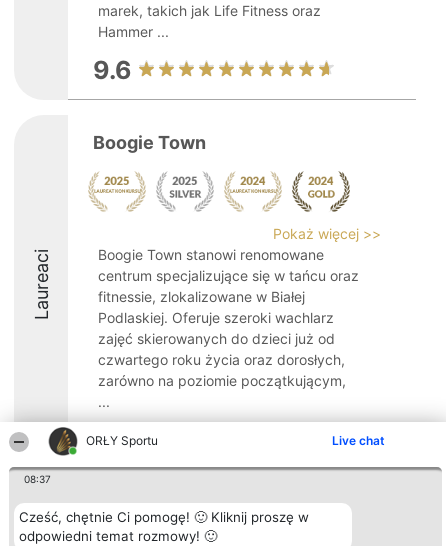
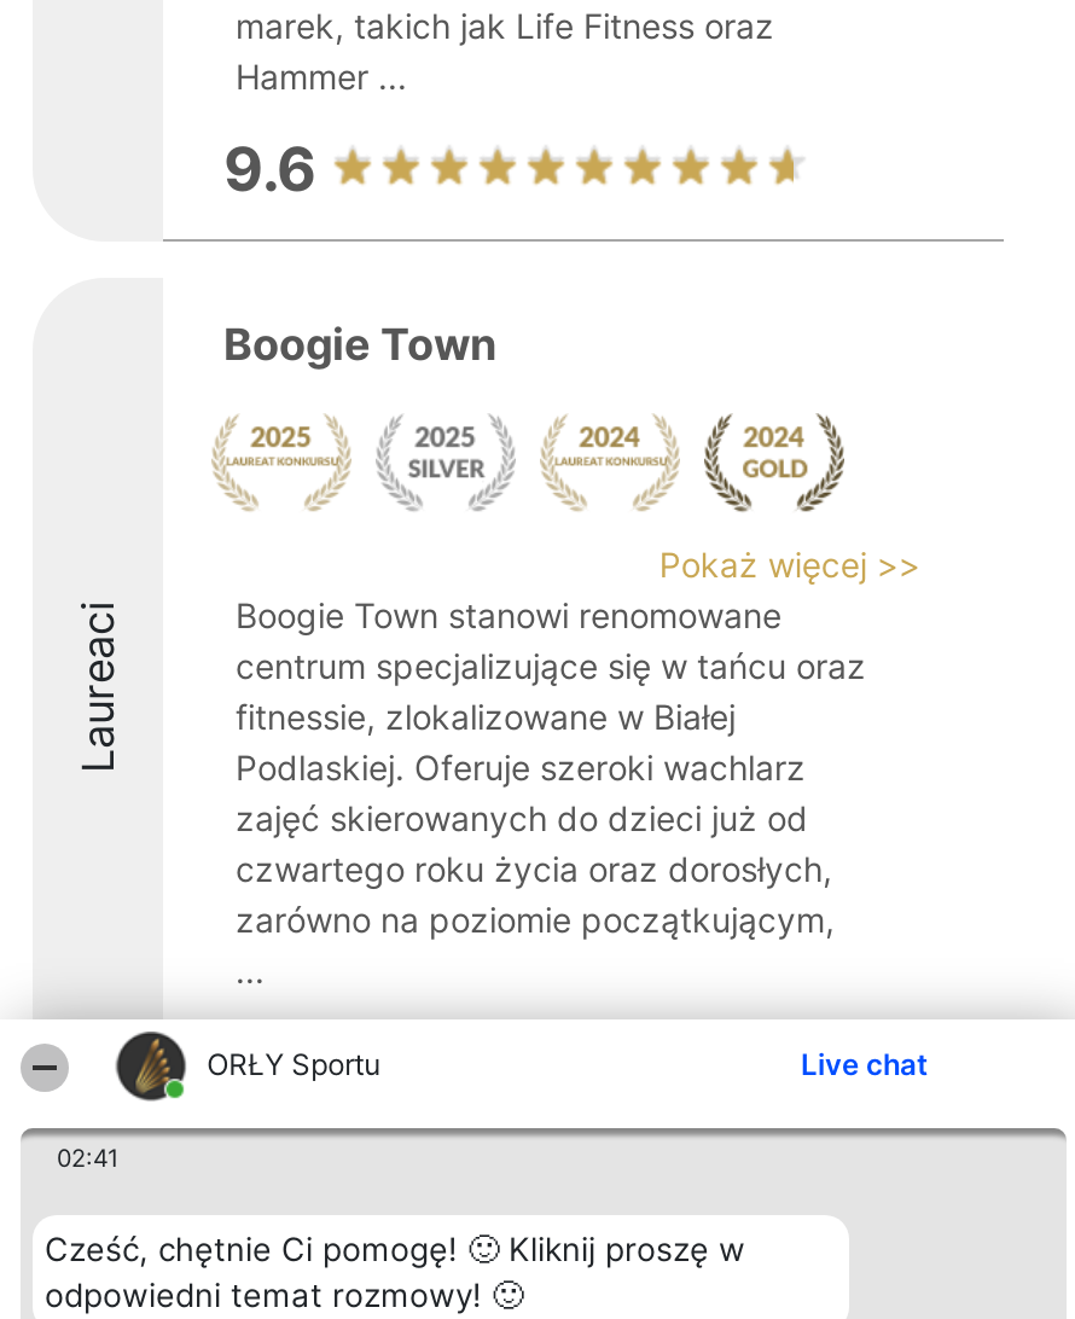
[24,473,51,485] 08:37 -> [57,1143,120,1172] 02:41

